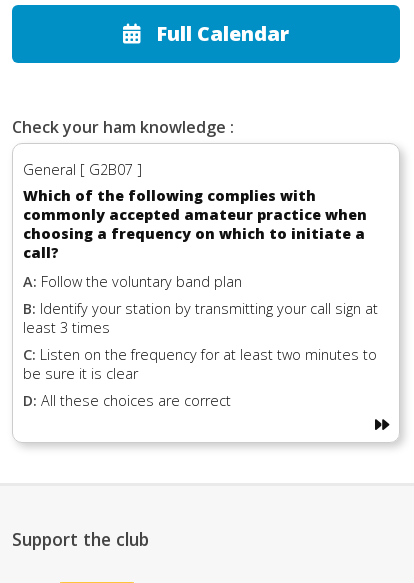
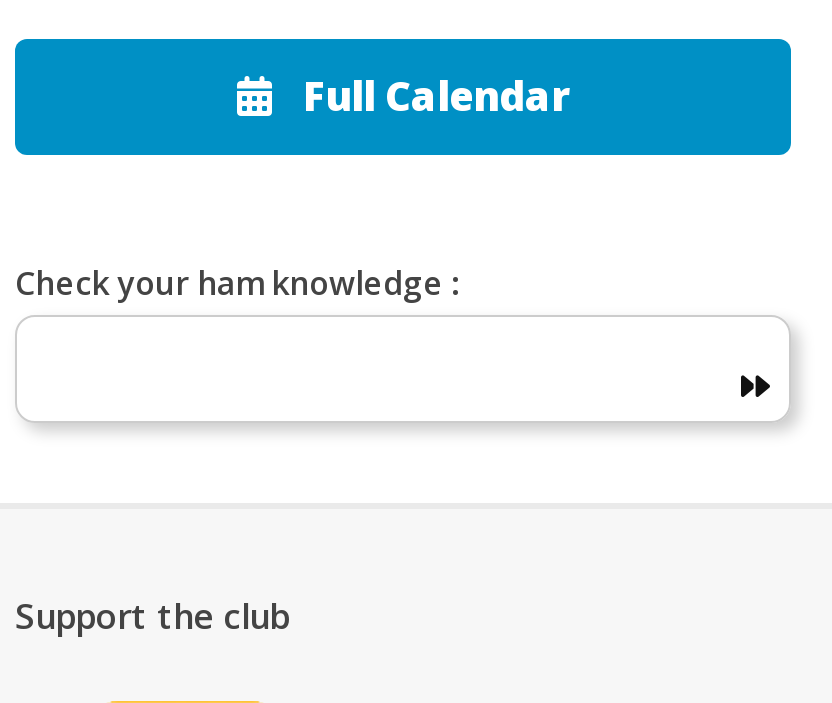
[23,160,378,410] General [ G2B07 ] | Which of the following complies with | commonly accepted amateur practice when | choosing a frequency on which to initiate a | call? | A: Follow the voluntary band plan | B: Identify your station by transmitting your call sign at | least 3 times | C: Listen on the frequency for at least two minutes to | be sure it is clear | D: All these choices are correct -> none

